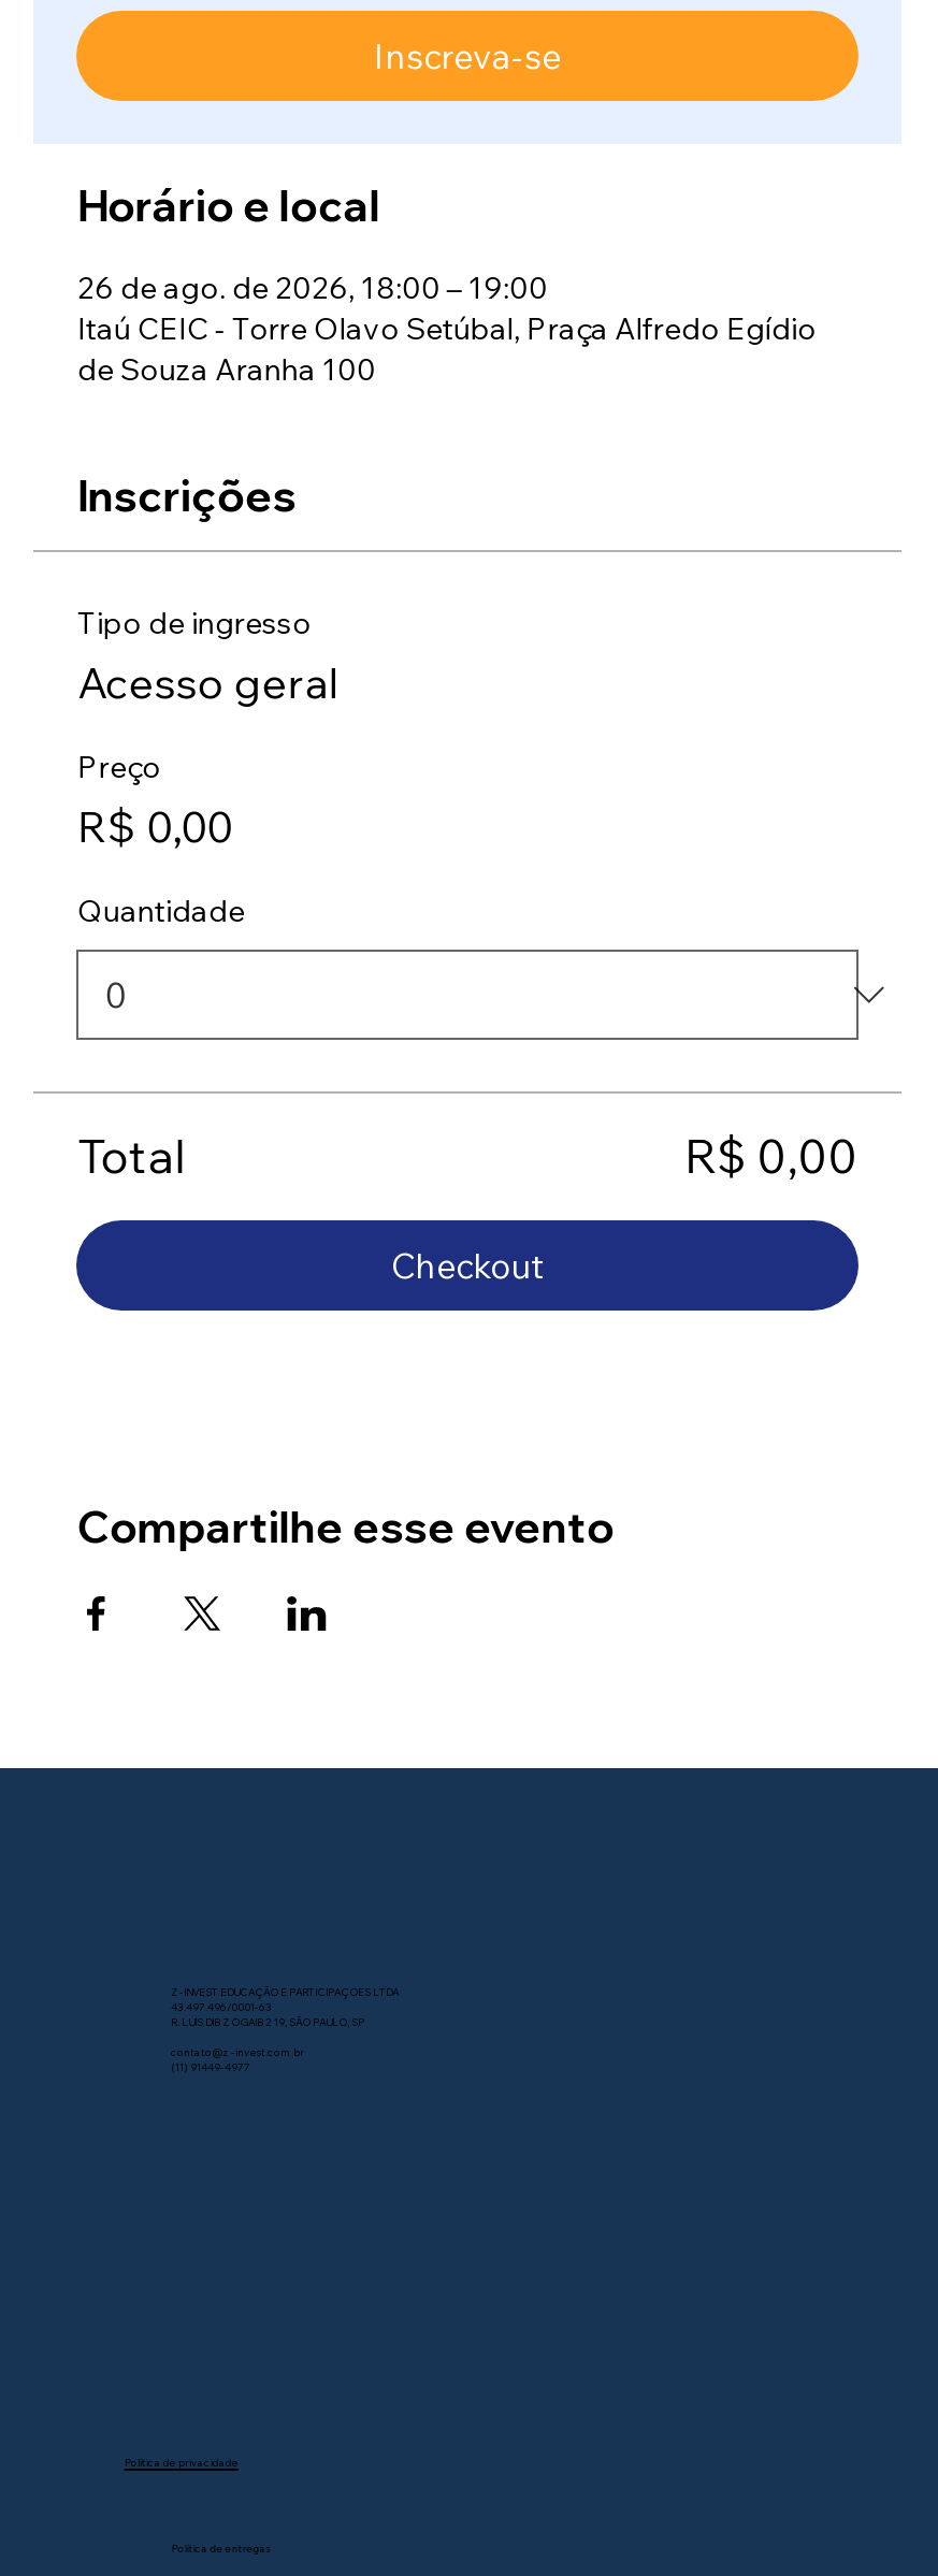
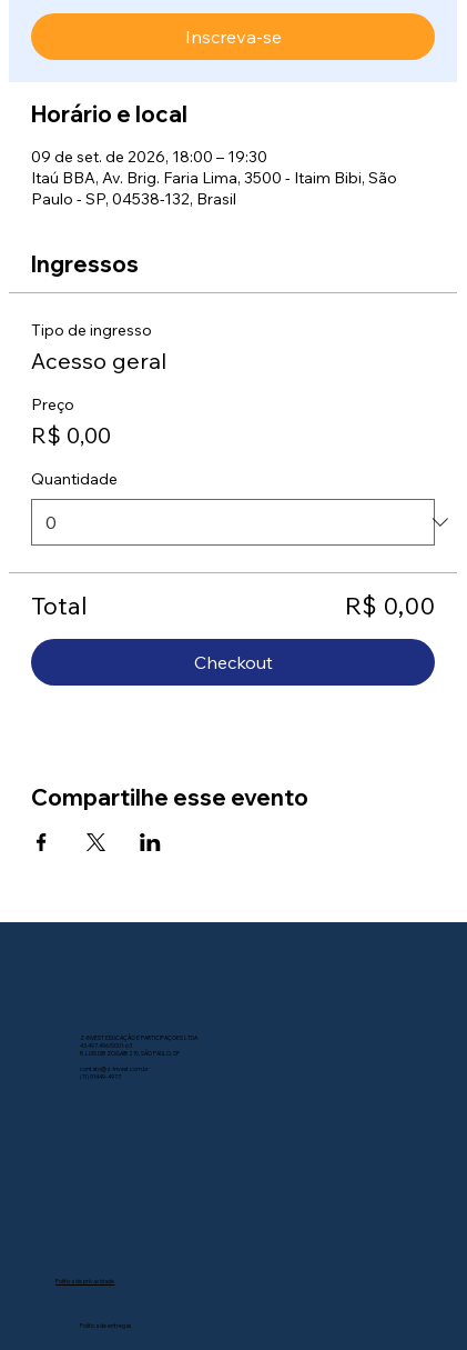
[77,268,816,388] 26 de ago. de 2026, 18:00 – 19:00 | Itaú CEIC - Torre Olavo Setúbal, Praça Alfredo Egídio | de Souza Aranha 100 -> [32,146,398,209] 09 de set. de 2026, 18:00 – 19:30 | Itaú BBA, Av. Brig. Faria Lima, 3500 - Itaim Bibi, São | Paulo - SP, 04538-132, Brasil
[77,468,296,521] Inscrições -> [32,250,139,277] Ingressos

